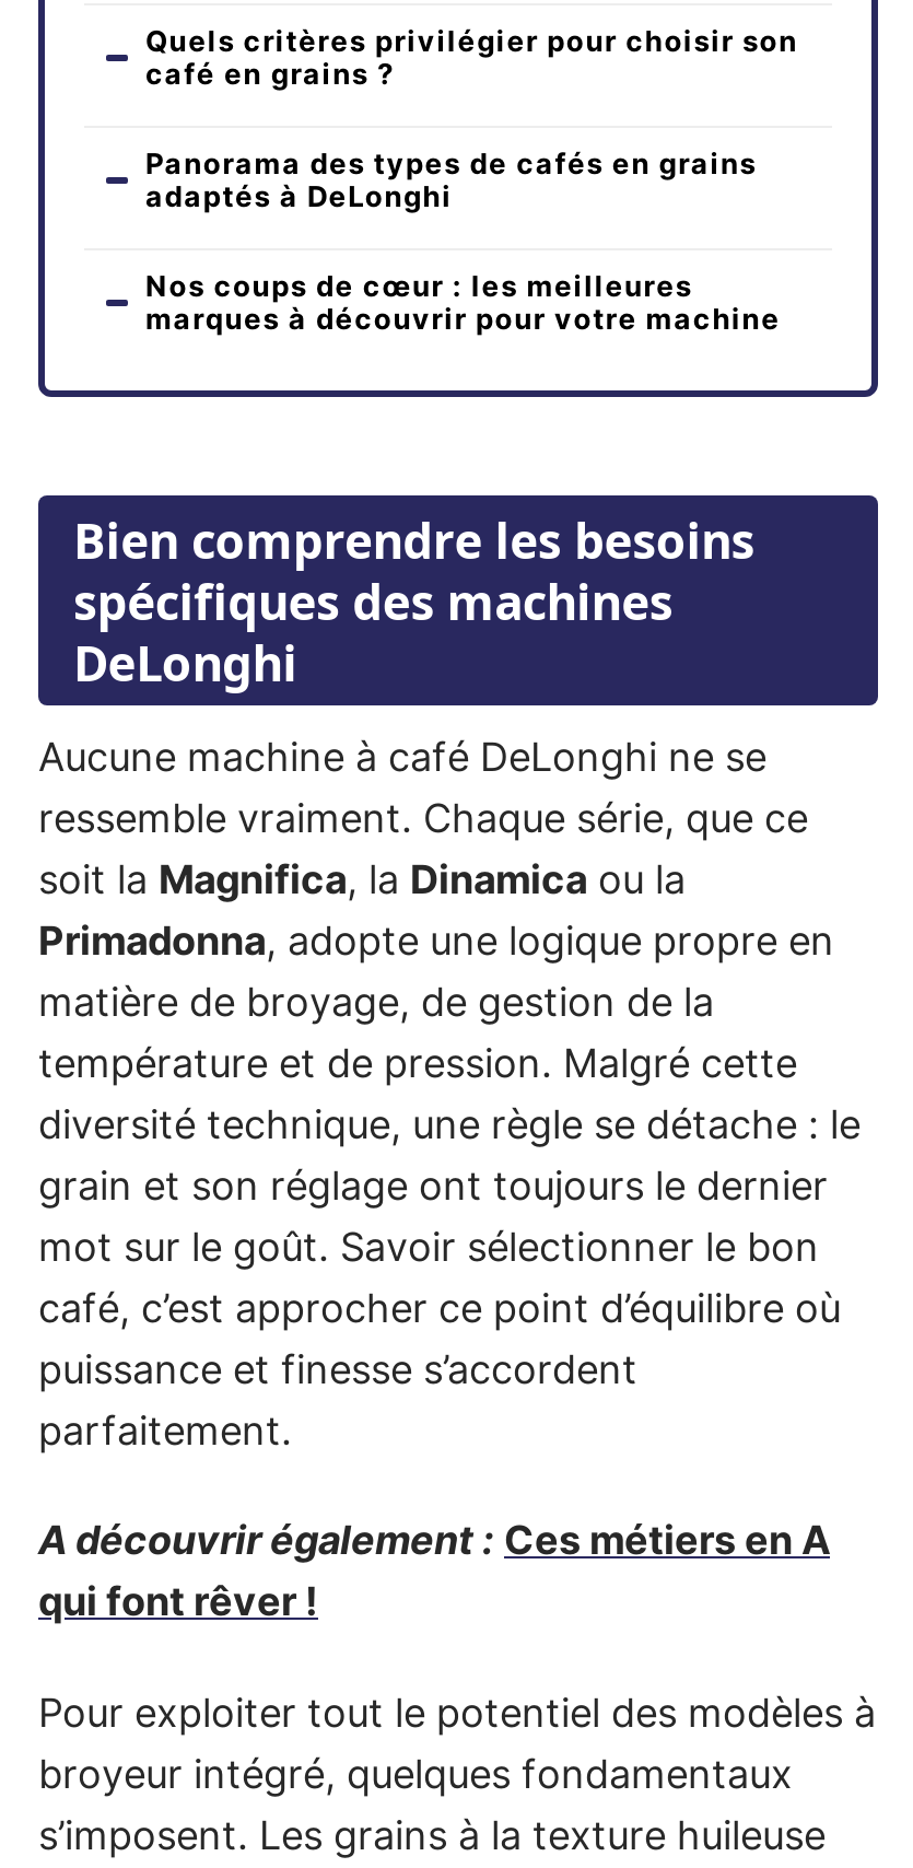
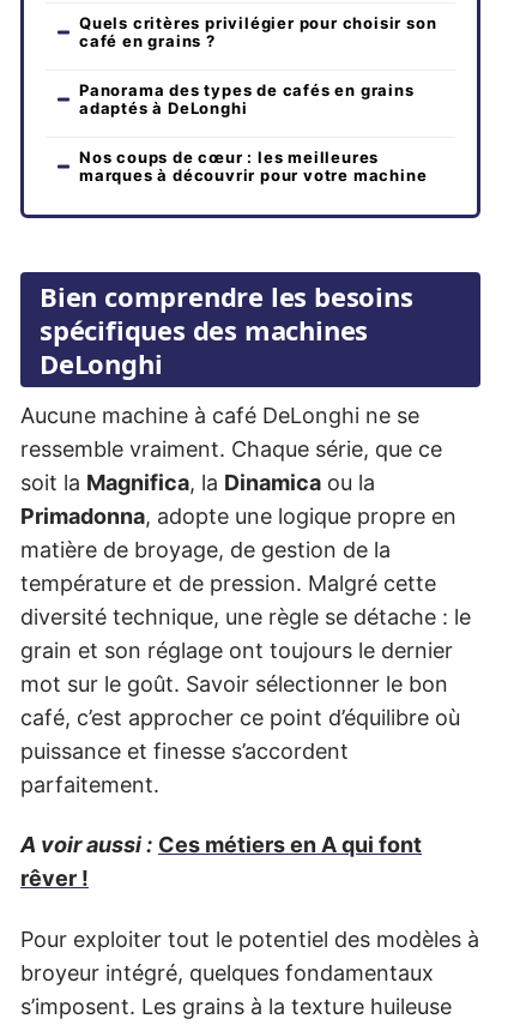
[38,1518,830,1625] A découvrir également : Ces métiers en A | qui font rêver ! -> [20,833,422,891] A voir aussi : Ces métiers en A qui font | rêver !

